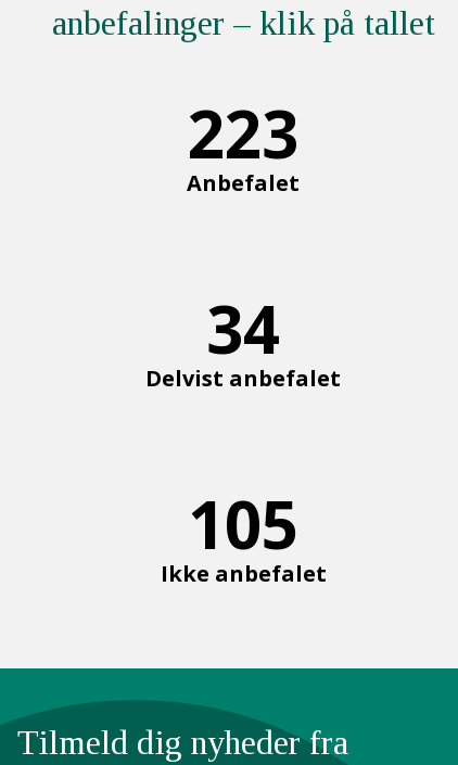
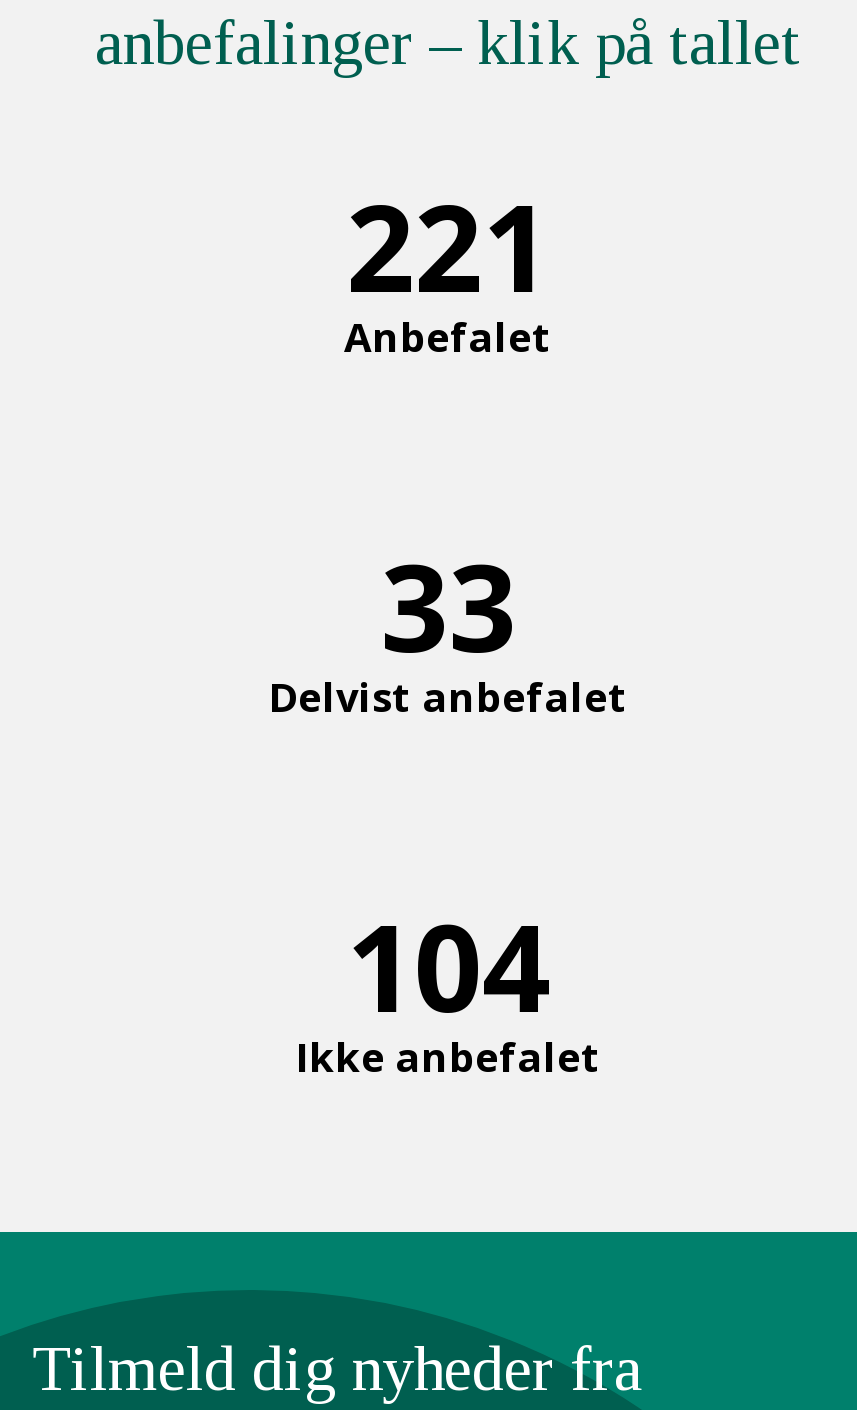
[188,89,298,178] 223 -> [346,164,550,328] 221
[206,284,280,373] 34 -> [380,524,516,688] 33
[188,480,298,568] 105 -> [346,884,550,1048] 104

